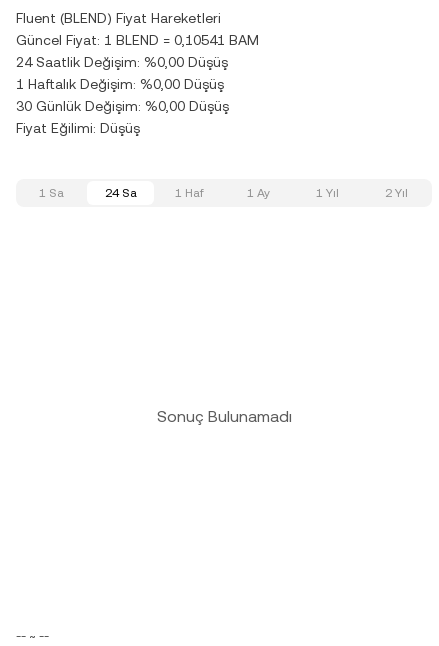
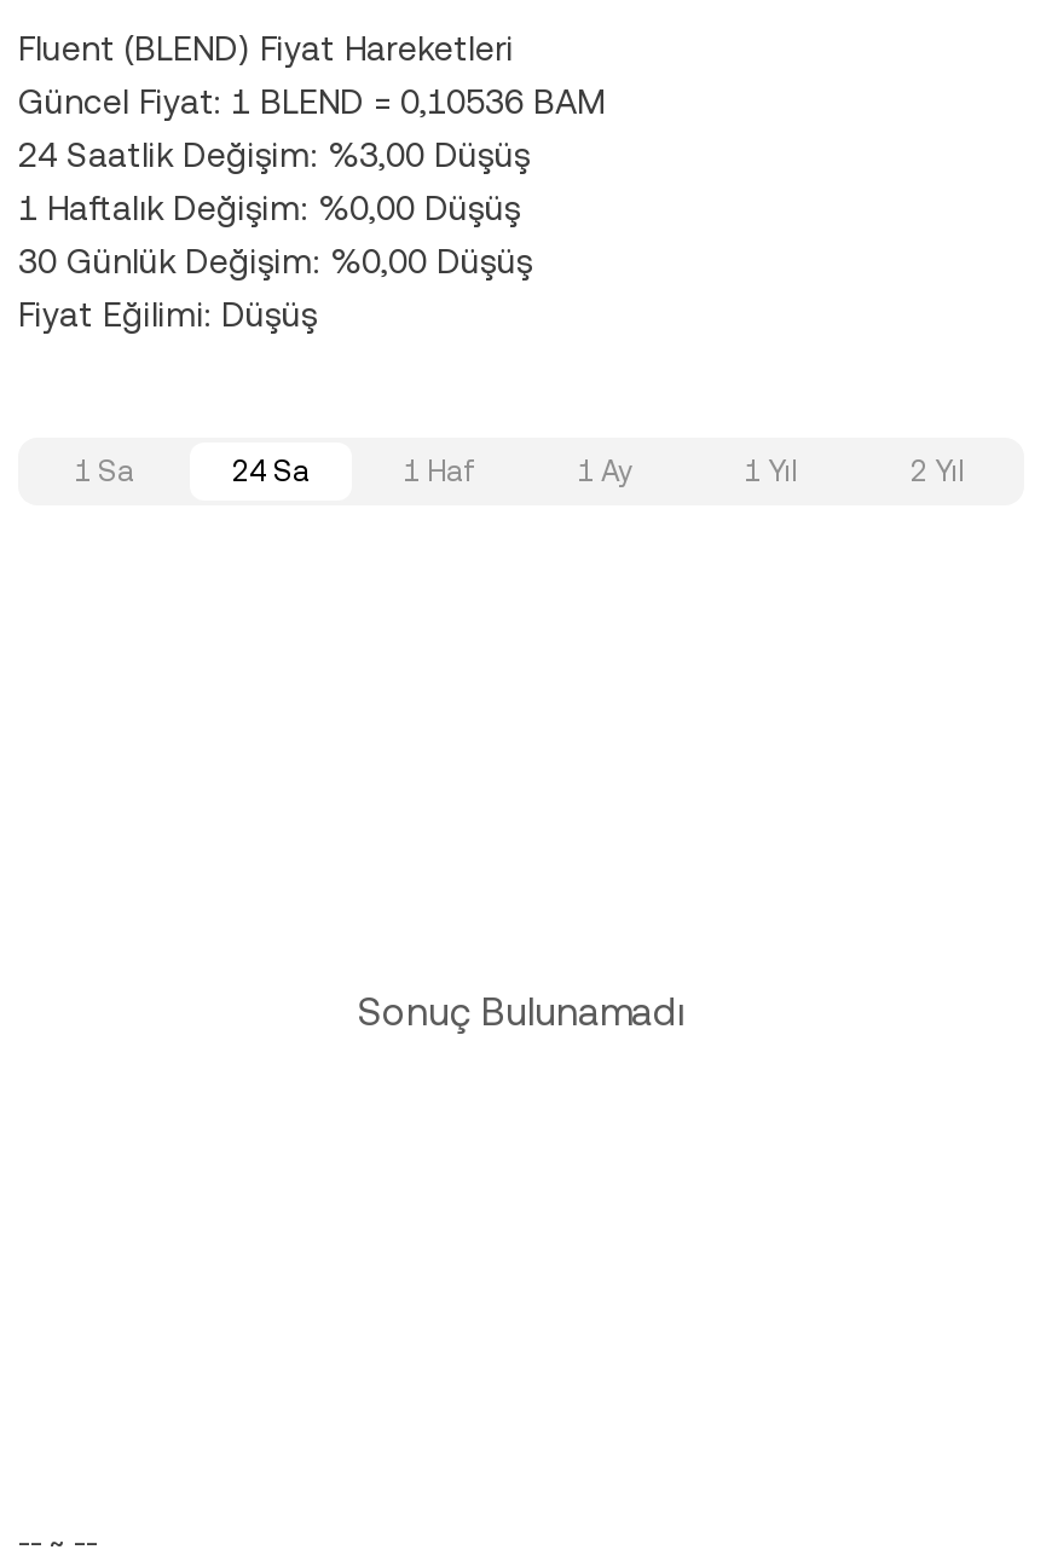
[16,32,259,48] Güncel Fiyat: 1 BLEND = 0,10541 BAM -> [18,82,606,121] Güncel Fiyat: 1 BLEND = 0,10536 BAM
[16,54,228,70] 24 Saatlik Değişim: %0,00 Düşüş -> [18,135,531,174] 24 Saatlik Değişim: %3,00 Düşüş

